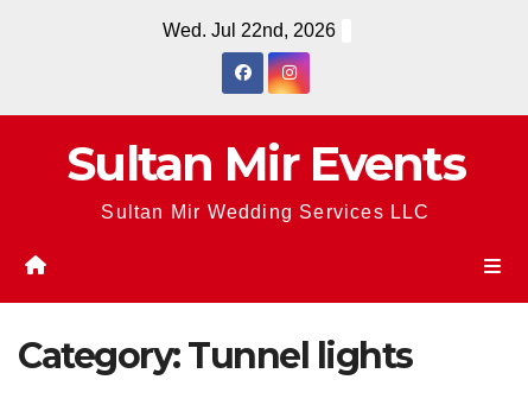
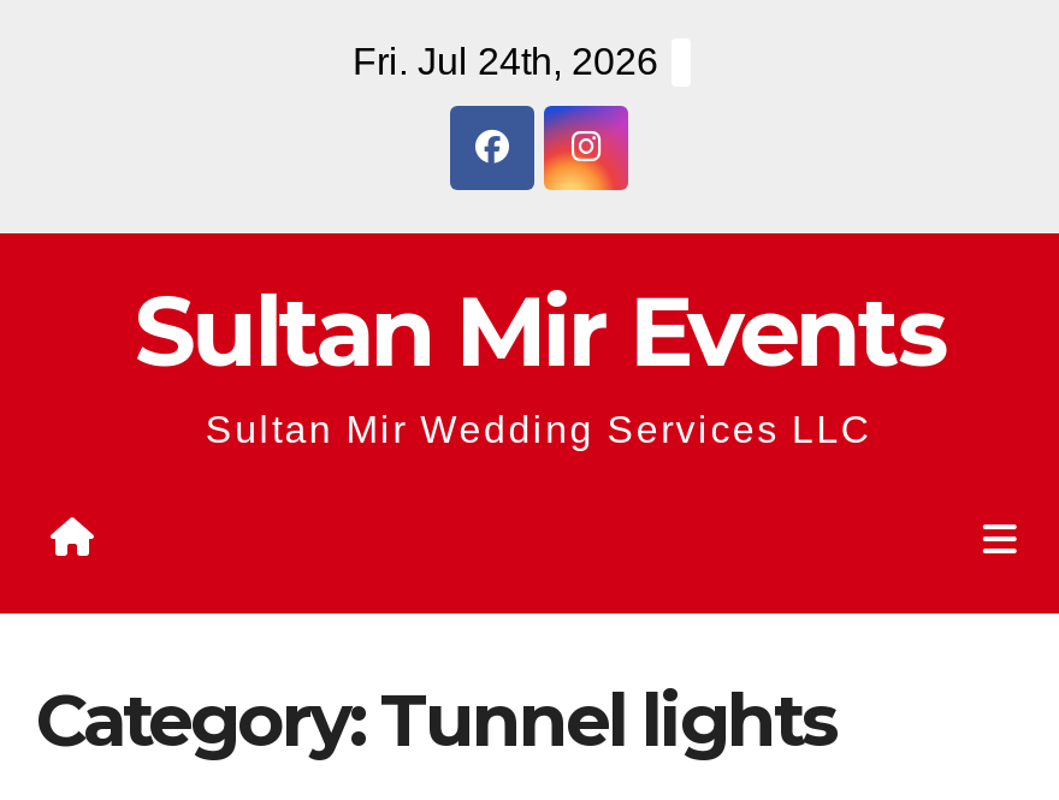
[163,20,336,40] Wed. Jul 22nd, 2026 -> [353,41,658,82] Fri. Jul 24th, 2026

